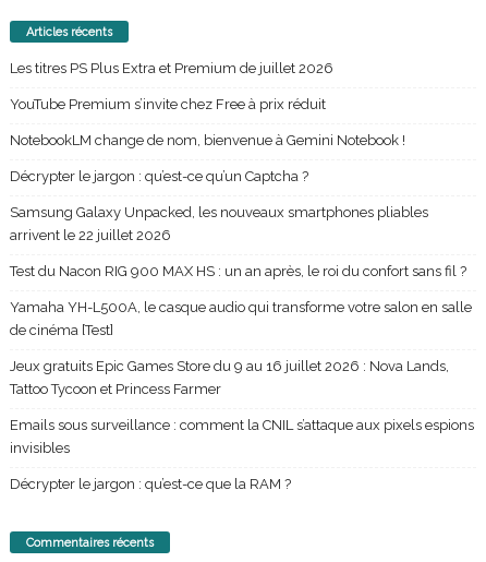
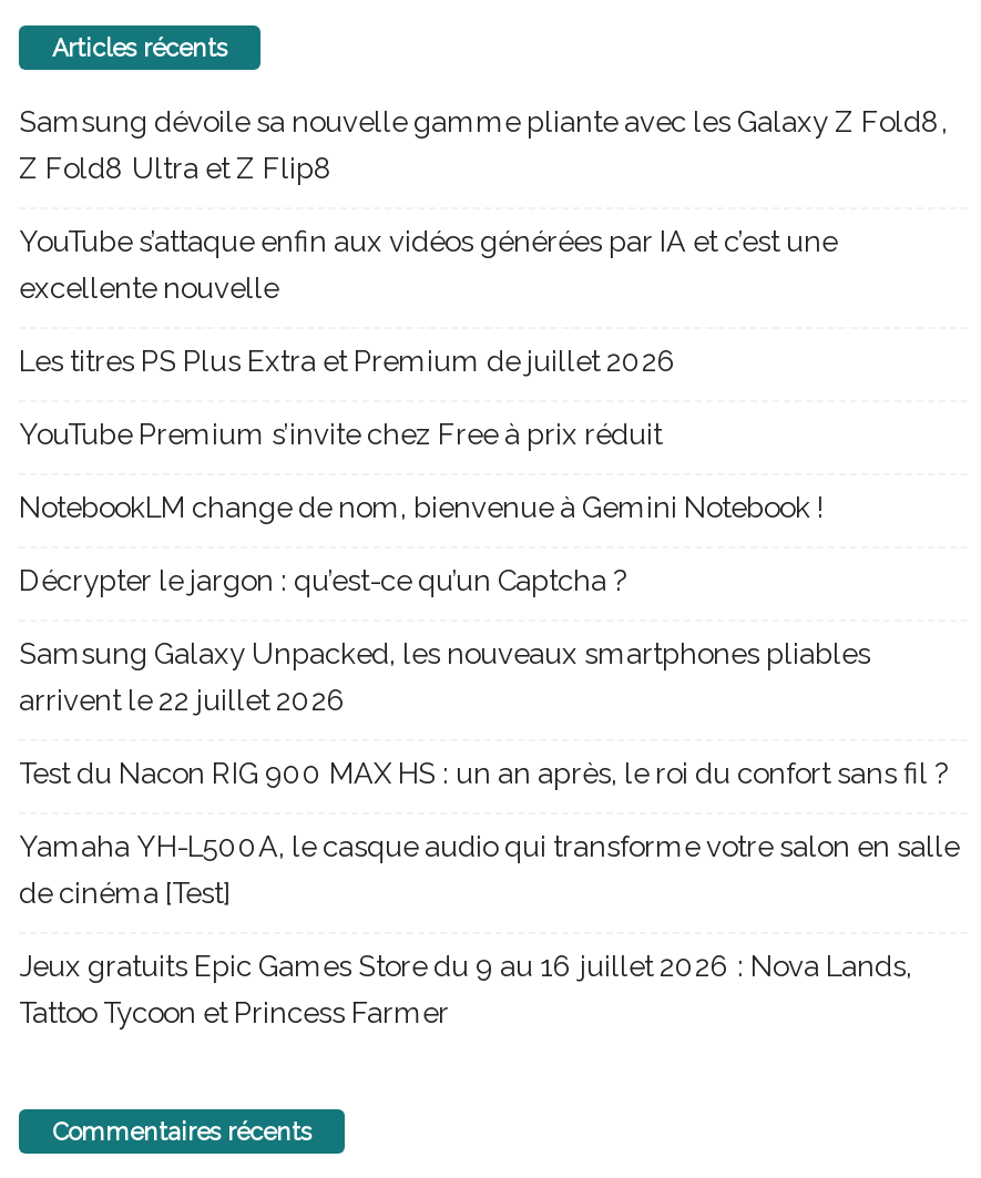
none -> [19,105,948,305] Samsung dévoile sa nouvelle gamme pliante avec les Galaxy Z Fold8, | Z Fold8 Ultra et Z Flip8 | YouTube s’attaque enfin aux vidéos générées par IA et c’est une | excellente nouvelle
moved [10,60,472,397] -> [19,344,959,1029]: Les titres PS Plus Extra et Premium de juillet 2026 | YouTube Premium s’invite chez Free à prix réduit | NotebookLM change de nom, bienvenue à Gemini Notebook ! | ... | Jeux gratuits Epic Games Store du 9 au 16 juillet 2026 : Nova Lands, | Tattoo Tycoon et Princess Farmer
[10,417,474,492] Emails sous surveillance : comment la CNIL s’attaque aux pixels espions | invisibles | Décrypter le jargon : qu’est-ce que la RAM ? -> none

